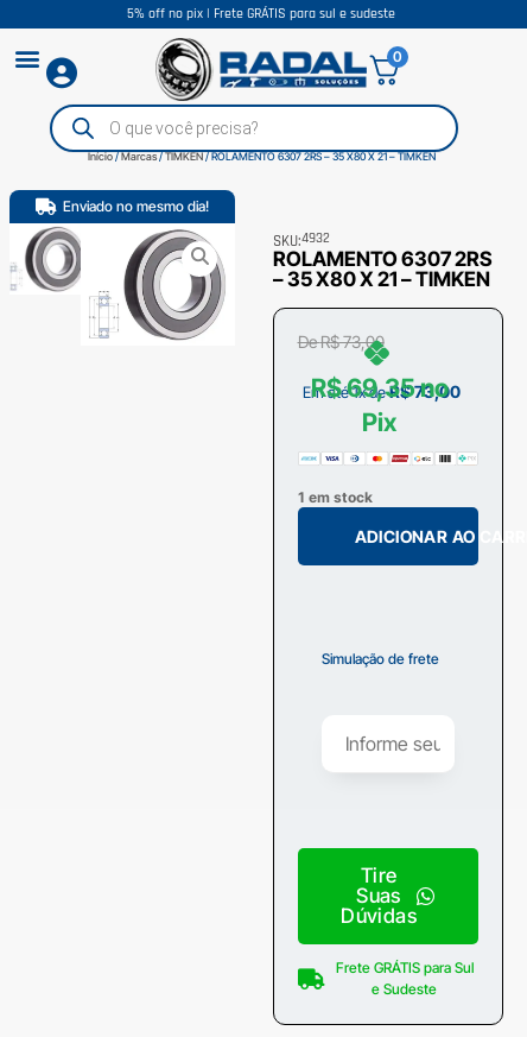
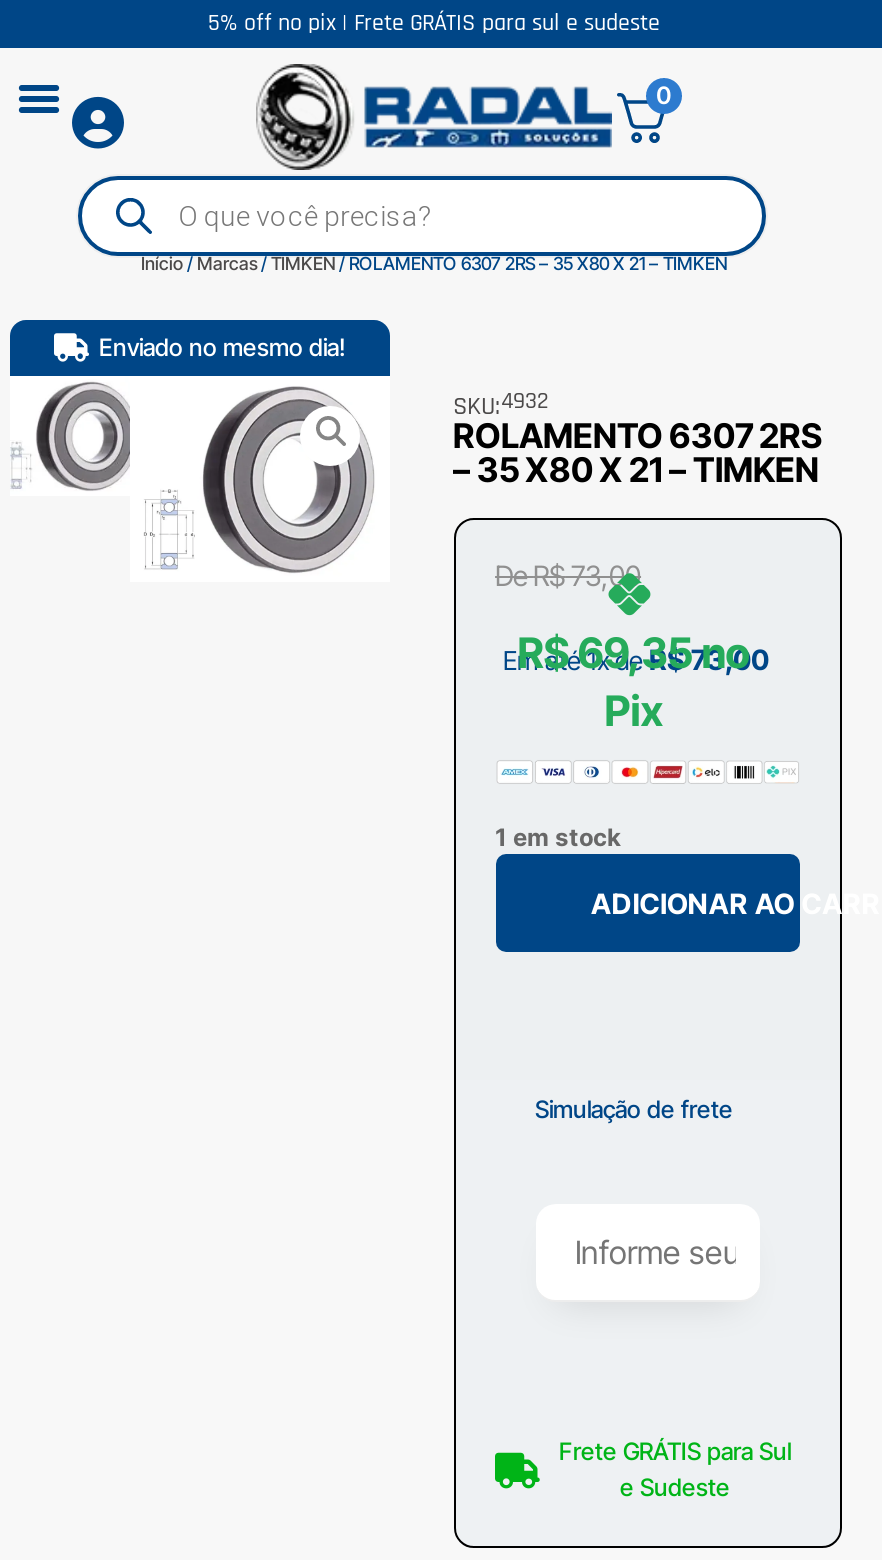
[297,847,480,946] [image] | Tire | Suas | Dúvidas -> none

